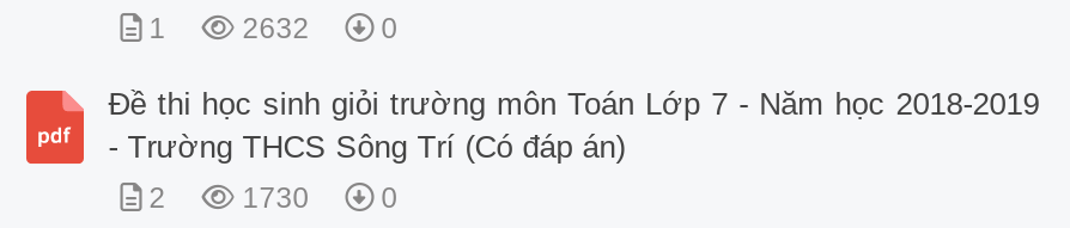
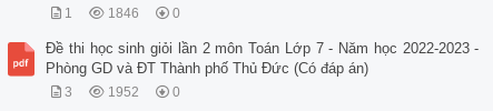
[242,12,309,46] 2632 -> [108,6,139,21] 1846
[108,86,1039,165] Đề thi học sinh giỏi trường môn Toán Lớp 7 - Năm học 2018-2019 | - Trường THCS Sông Trí (Có đáp án) -> [46,40,479,77] Đề thi học sinh giỏi lần 2 môn Toán Lớp 7 - Năm học 2022-2023 - | Phòng GD và ĐT Thành phố Thủ Đức (Có đáp án)
[149,182,309,215] 2 | 1730 -> [65,84,139,100] 3 | 1952

